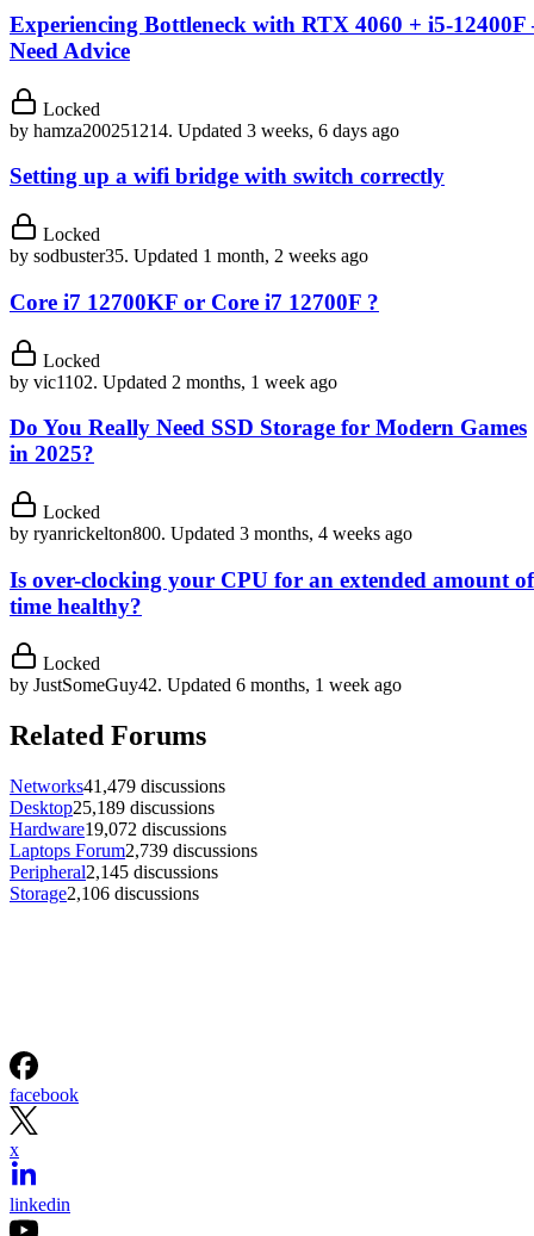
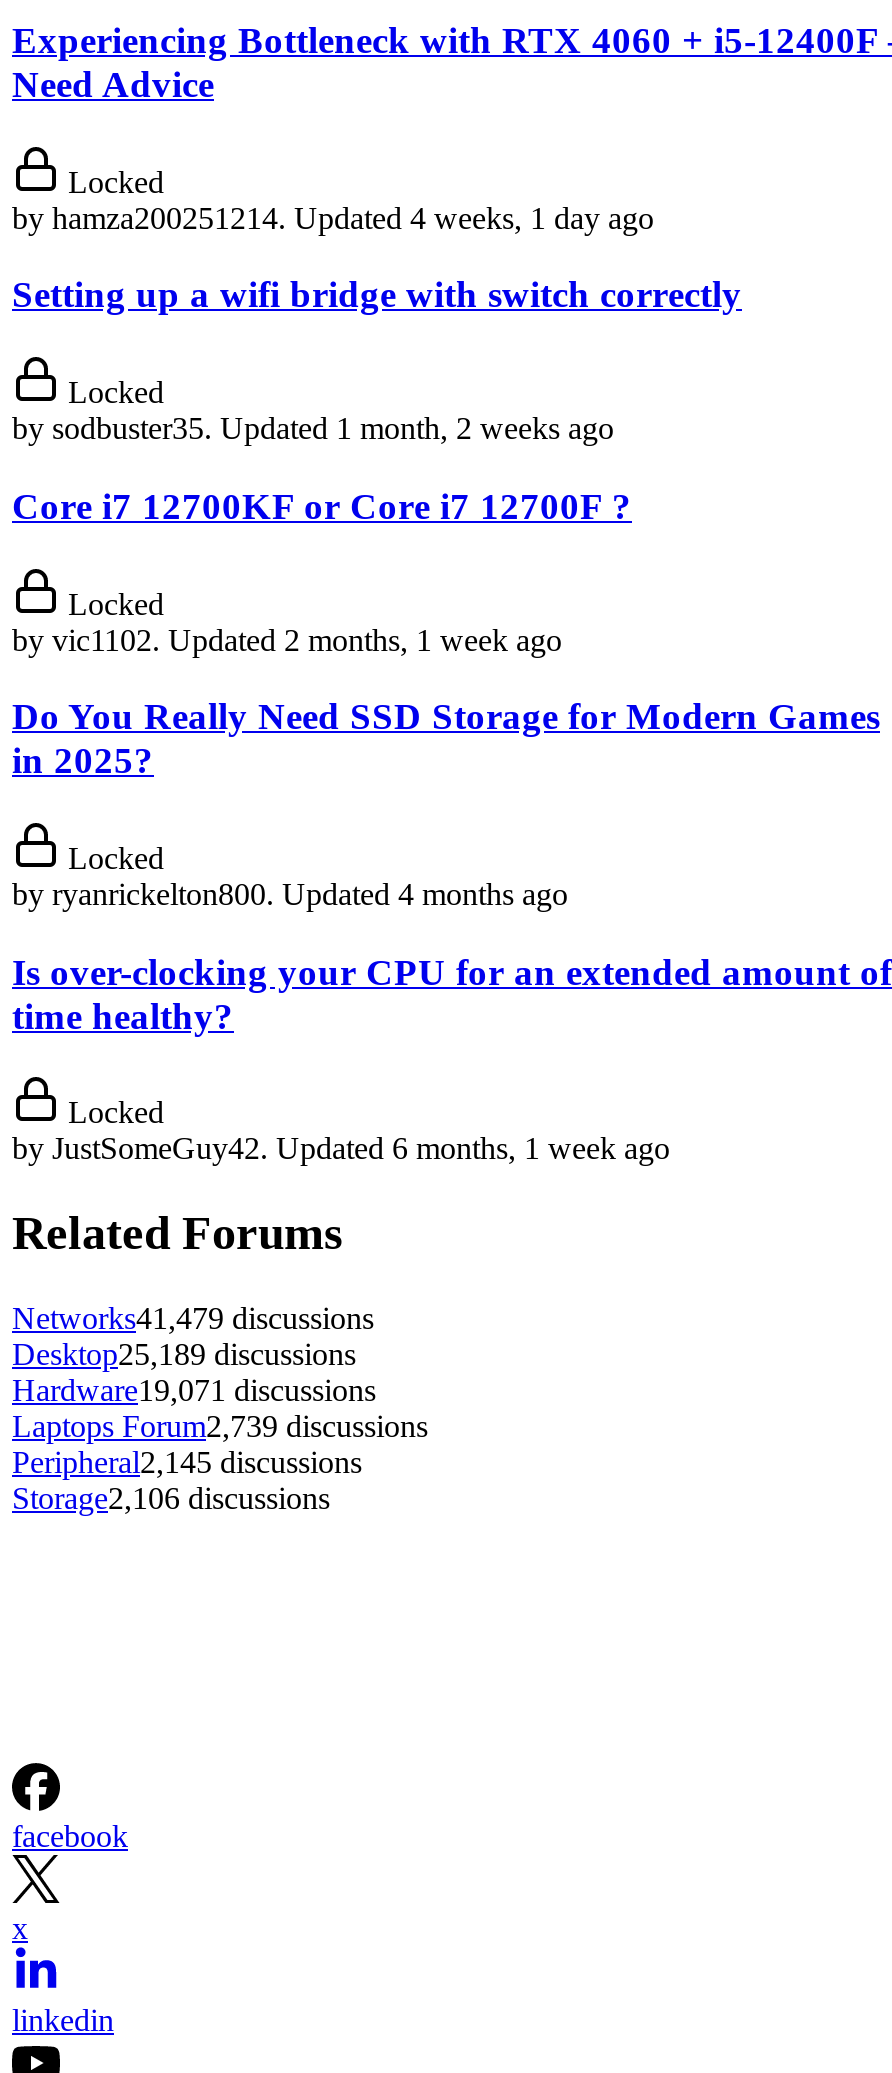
[10,120,399,140] by hamza200251214. Updated 3 weeks, 6 days ago -> [12,200,654,234] by hamza200251214. Updated 4 weeks, 1 day ago
[10,523,412,544] by ryanrickelton800. Updated 3 months, 4 weeks ago -> [12,877,568,911] by ryanrickelton800. Updated 4 months ago
[10,819,226,839] Hardware19,072 discussions -> [12,1374,376,1408] Hardware19,071 discussions

